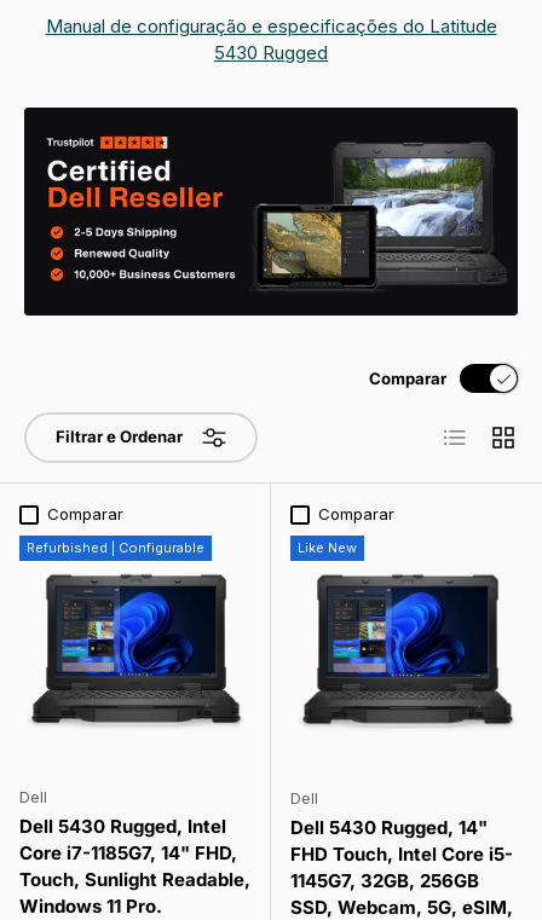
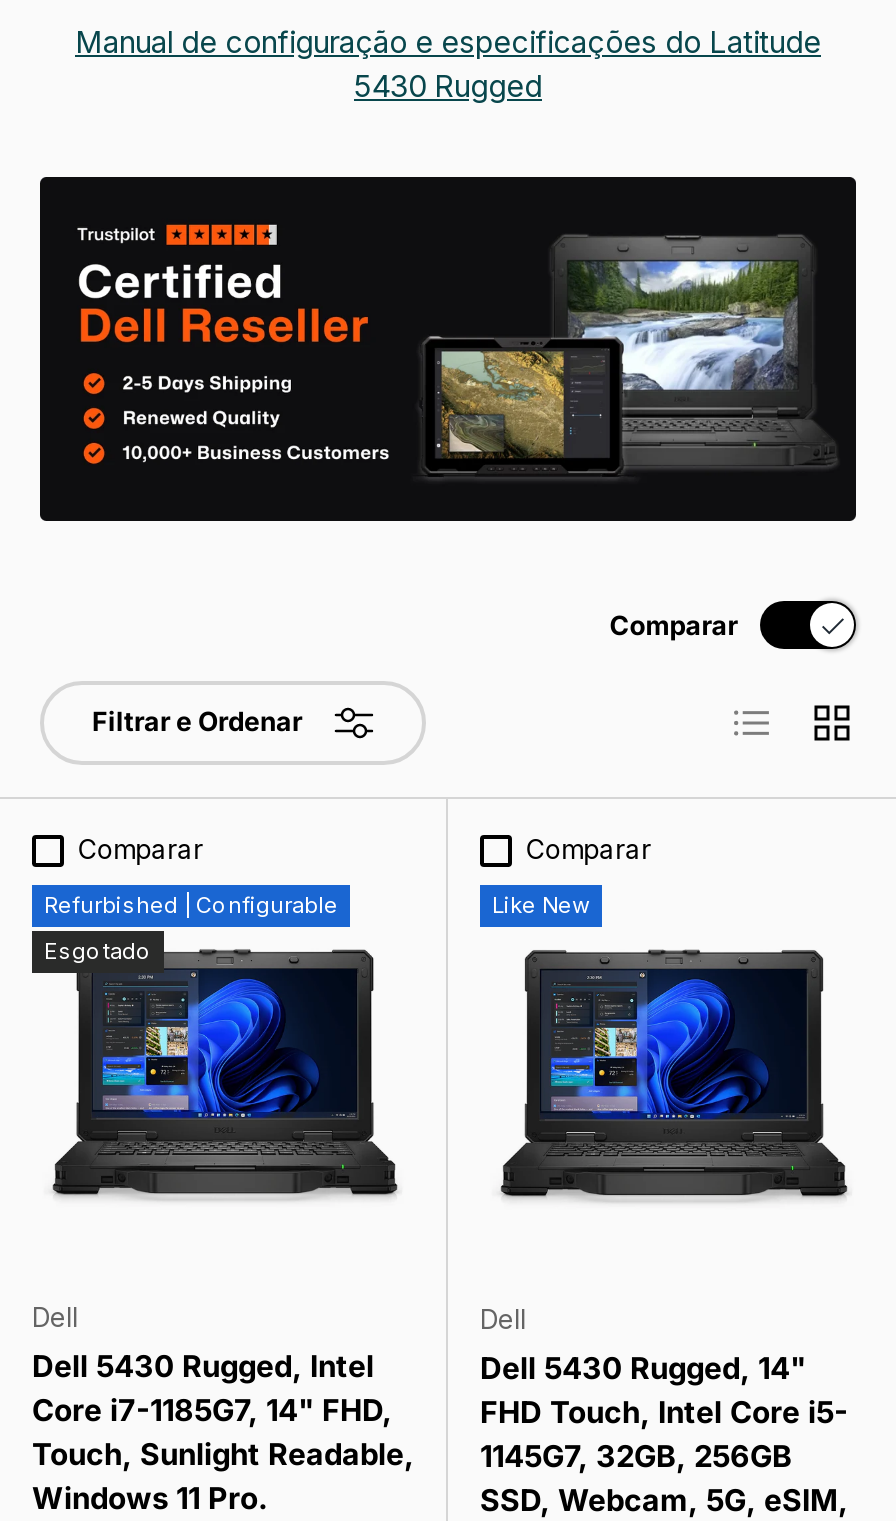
none -> [44,937,152,965] Esgotado

